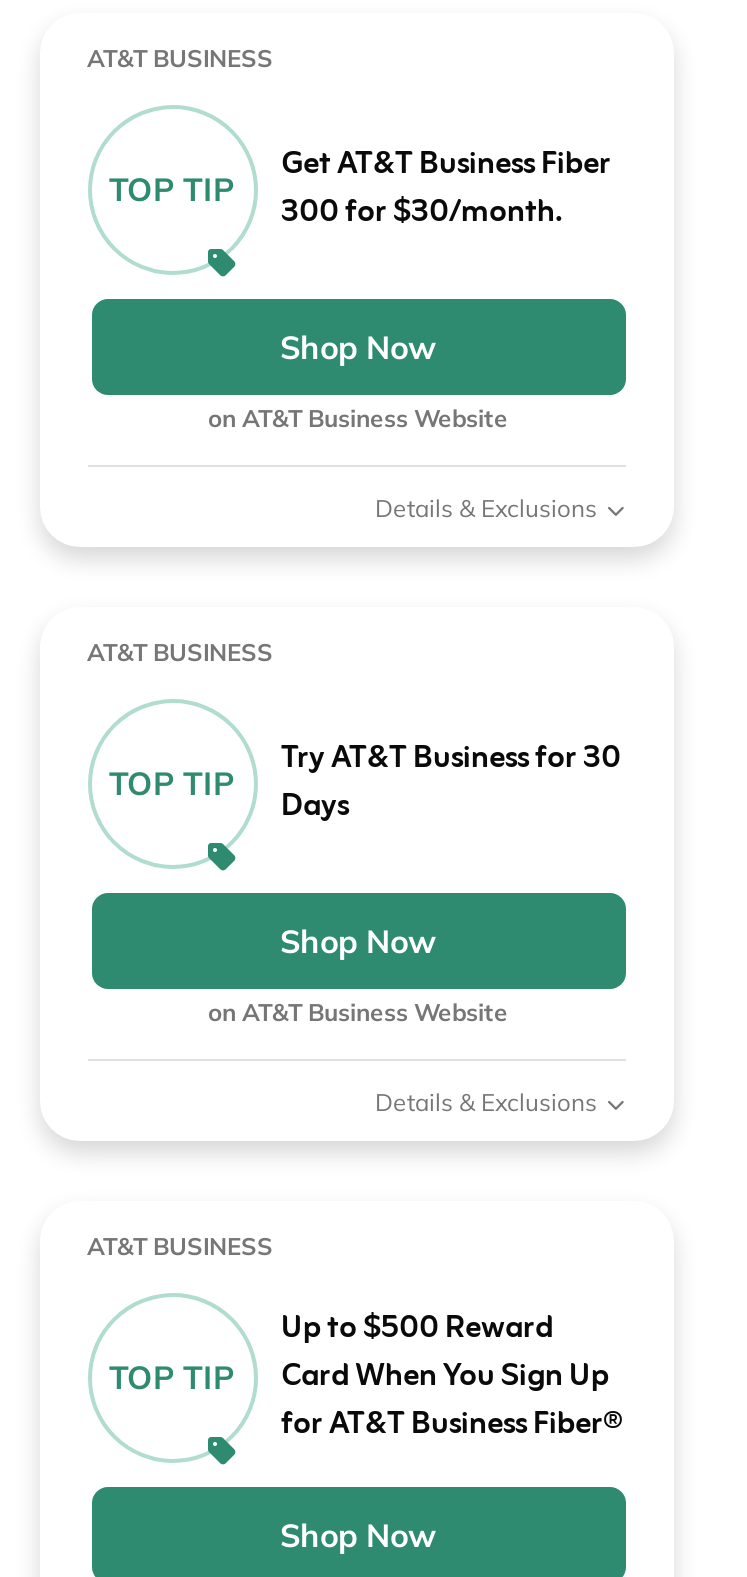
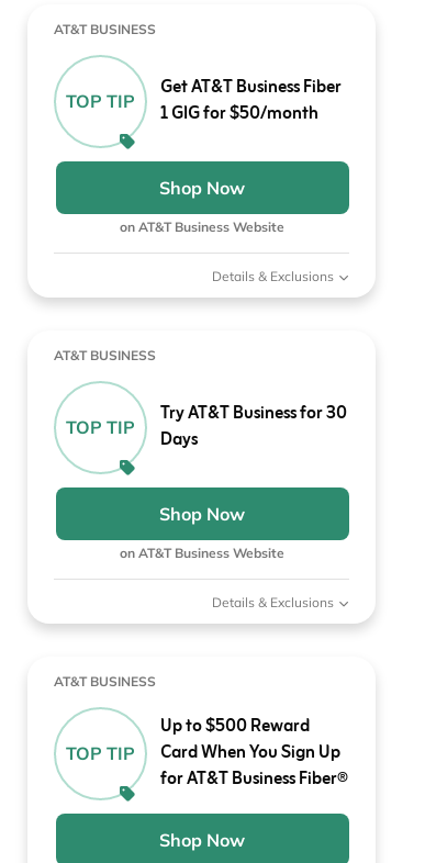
[109,137,611,241] TOP TIP 300 for $30/month. Get AT&T Business Fiber -> [65,73,341,130] TOP TIP 1 GIG for $50/month Get AT&T Business Fiber

